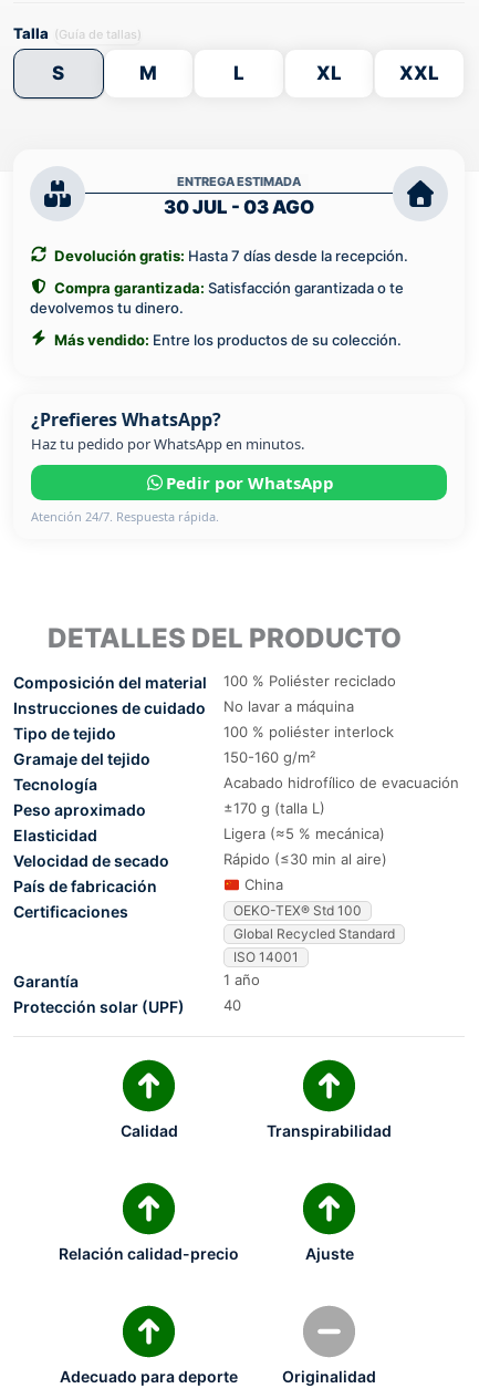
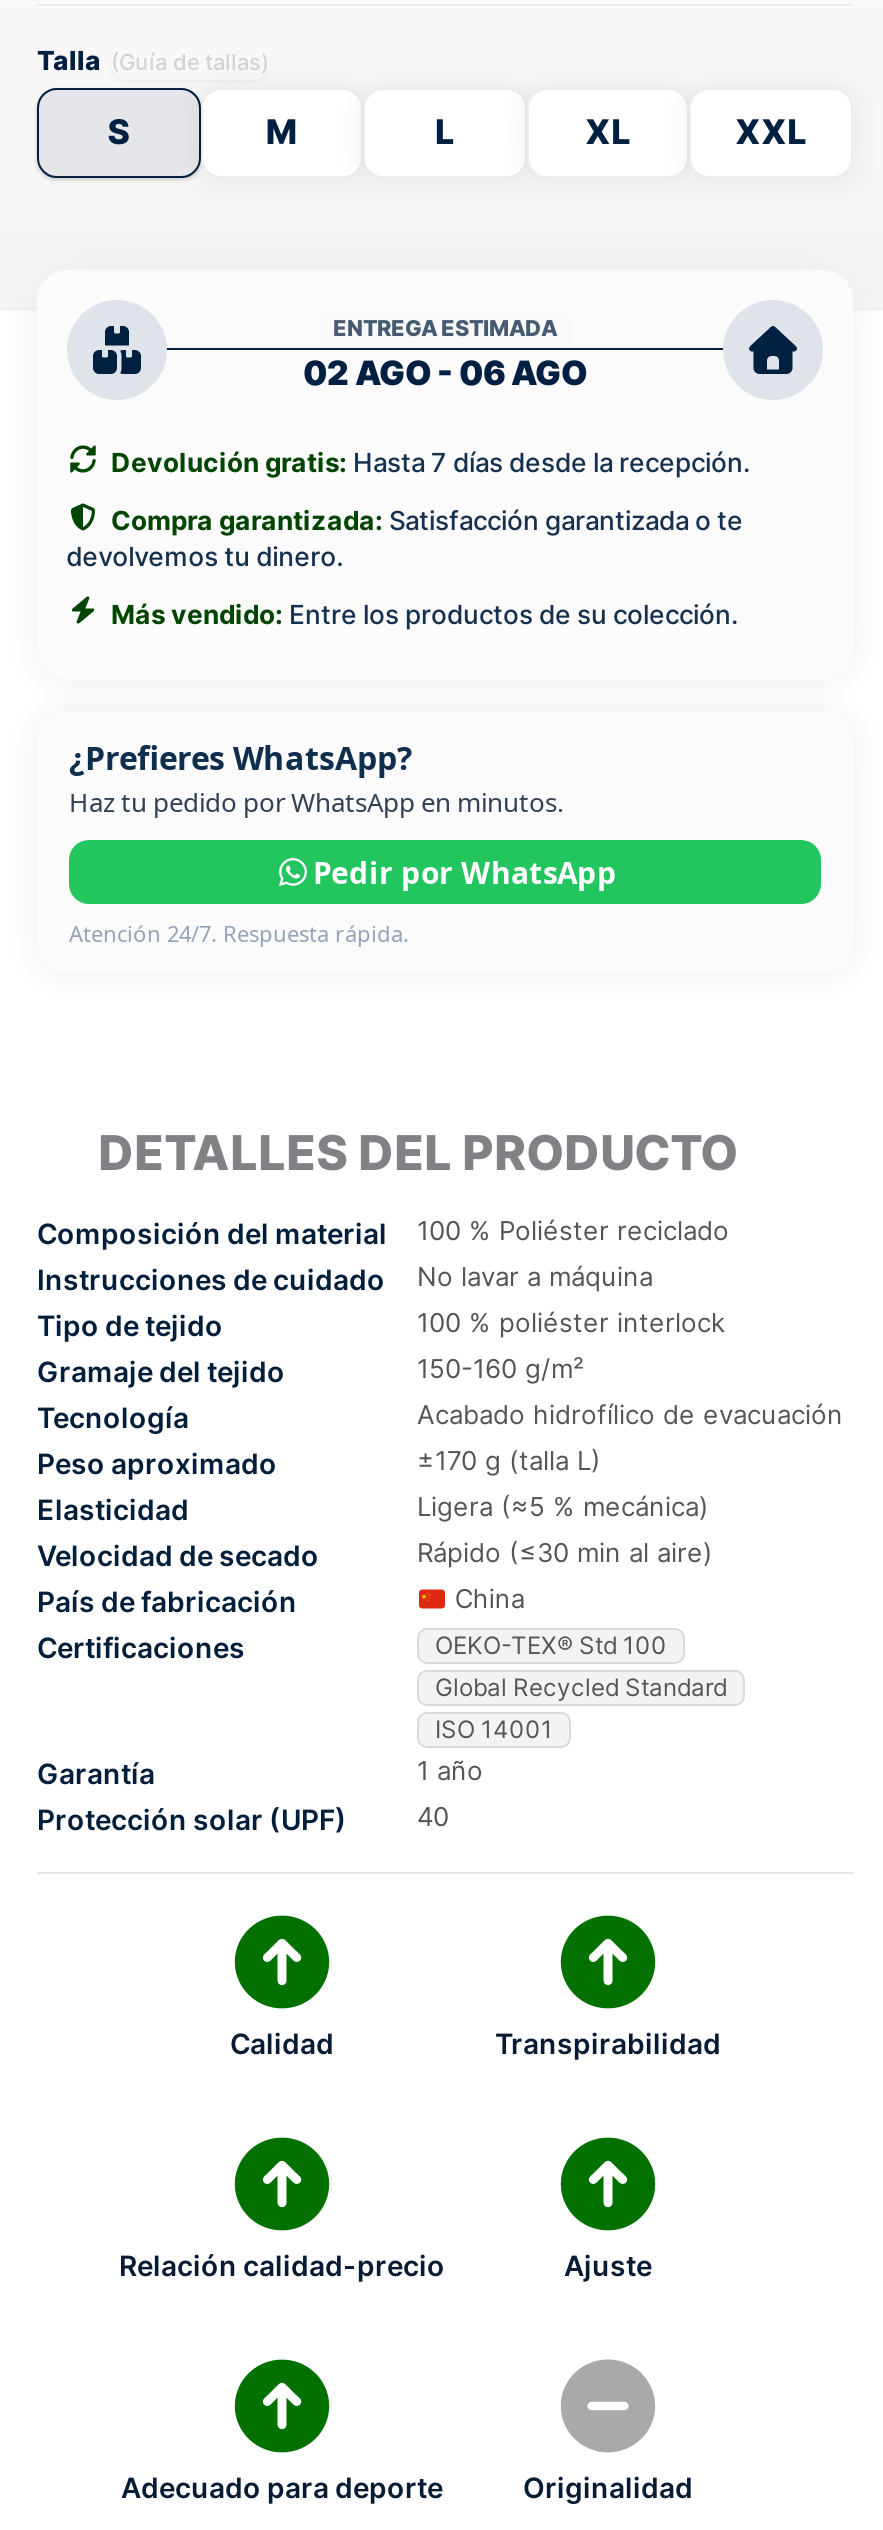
[164,195,314,218] 30 JUL - 03 AGO -> [303,353,587,393] 02 AGO - 06 AGO

